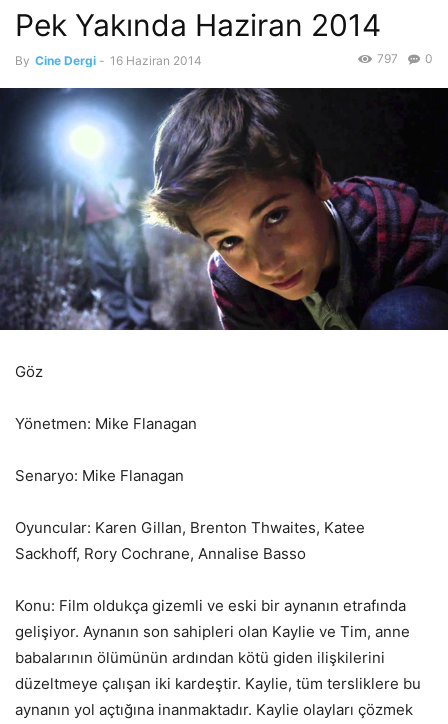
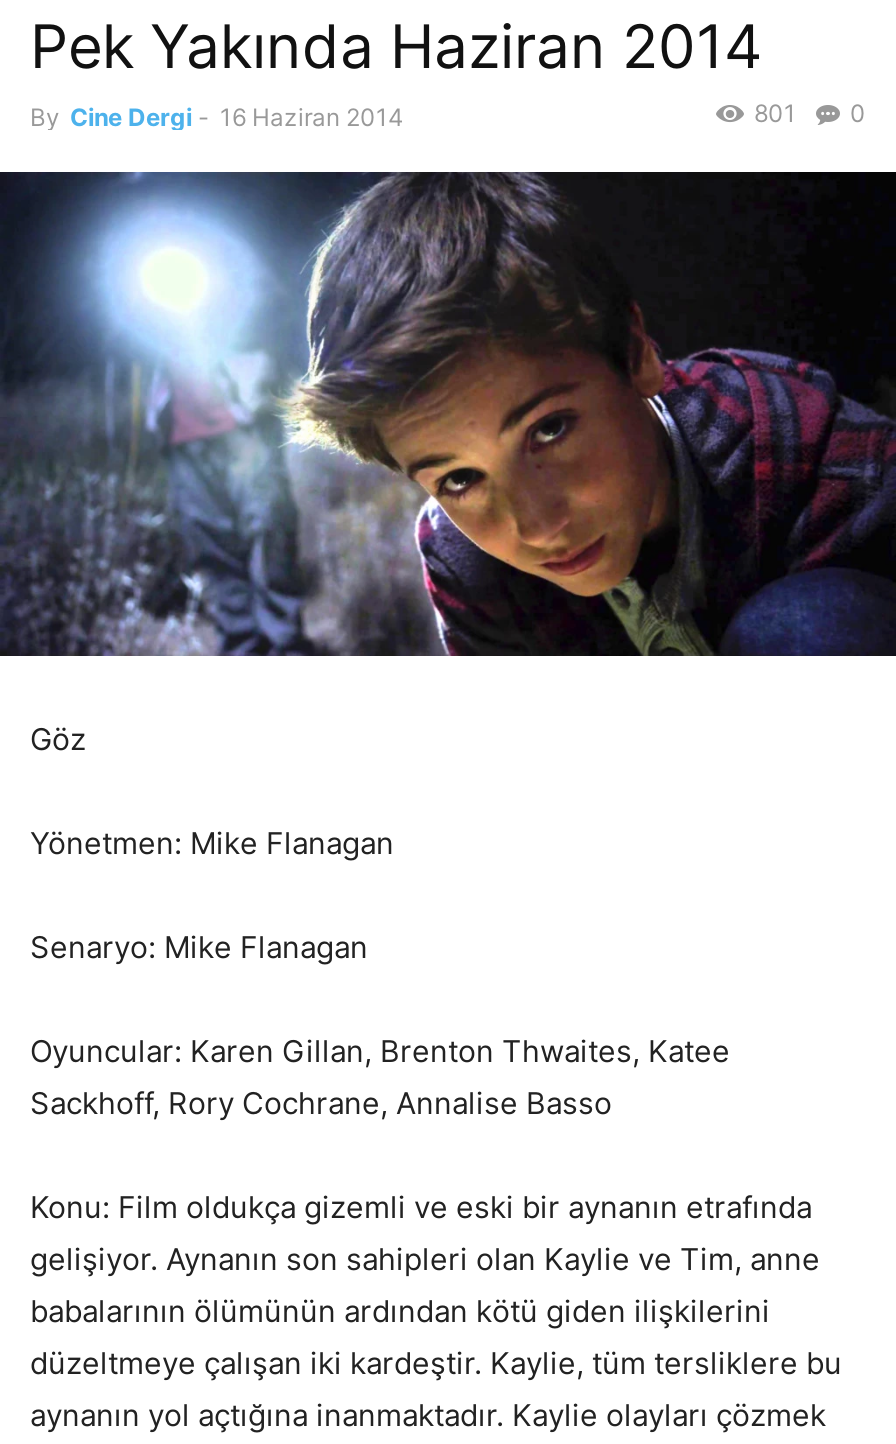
[377,51,433,66] 797 0 -> [754,98,866,128] 801 0

